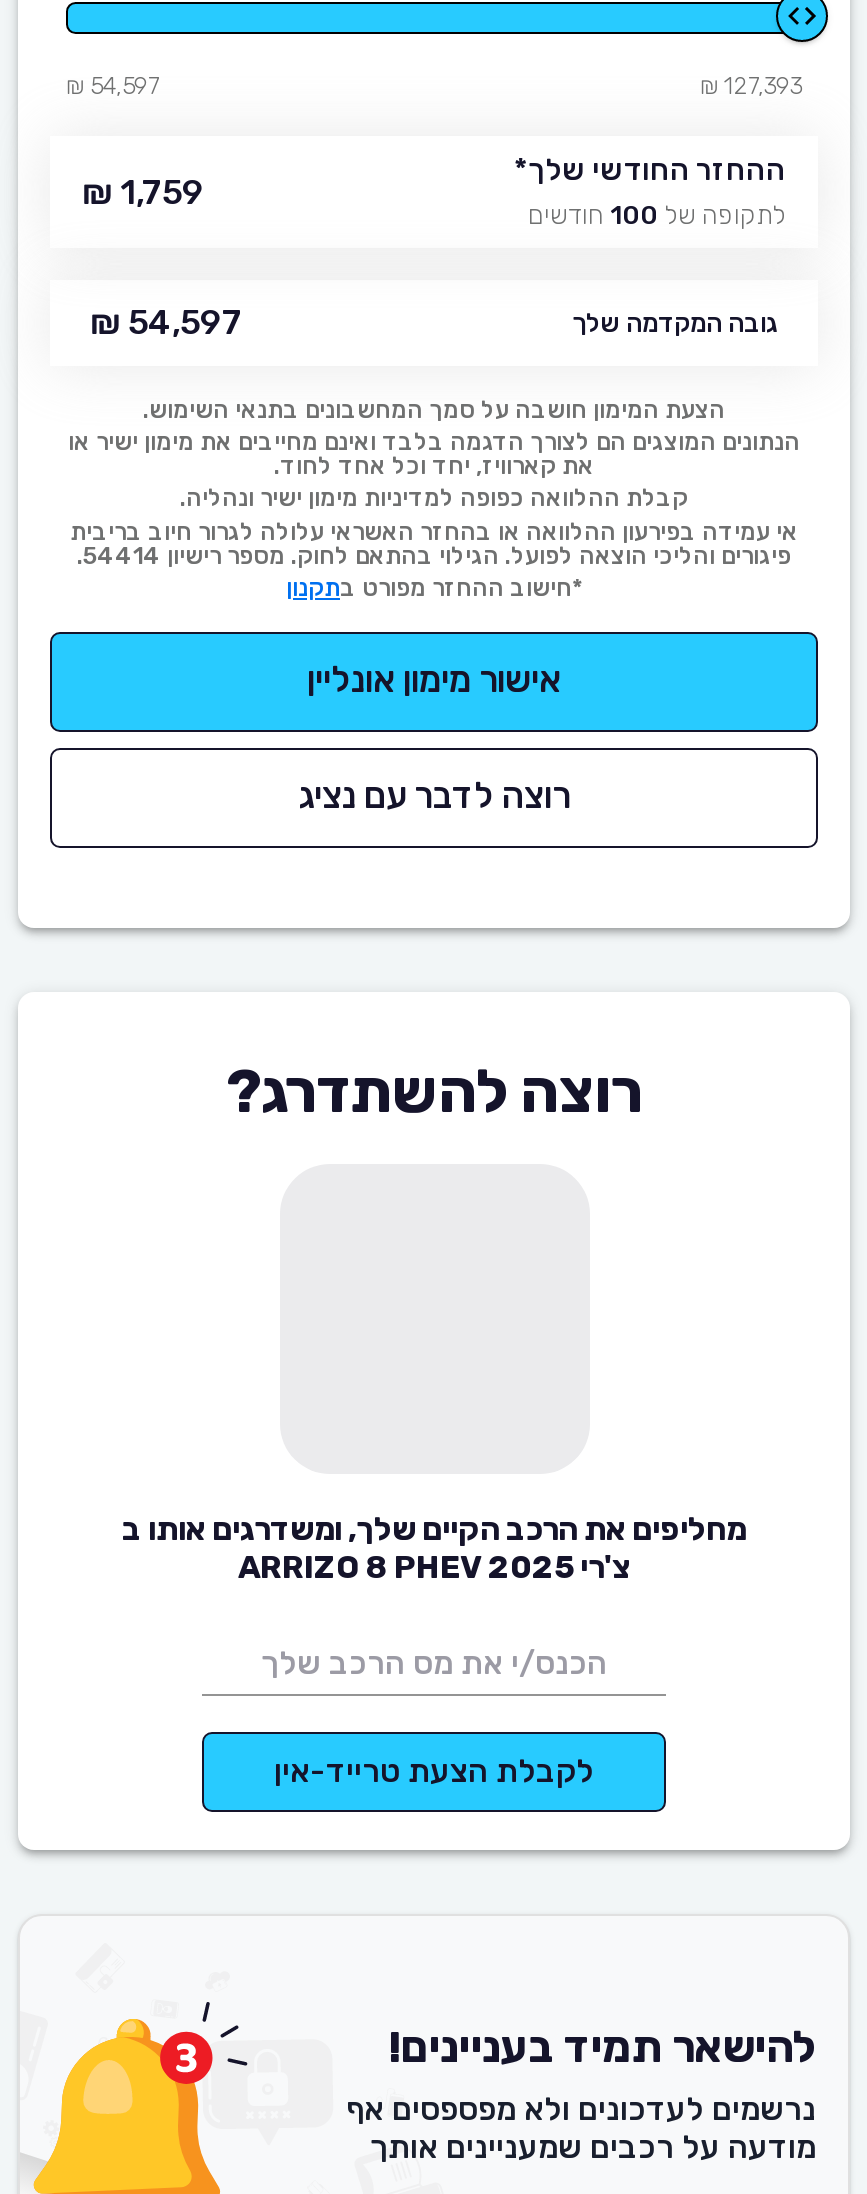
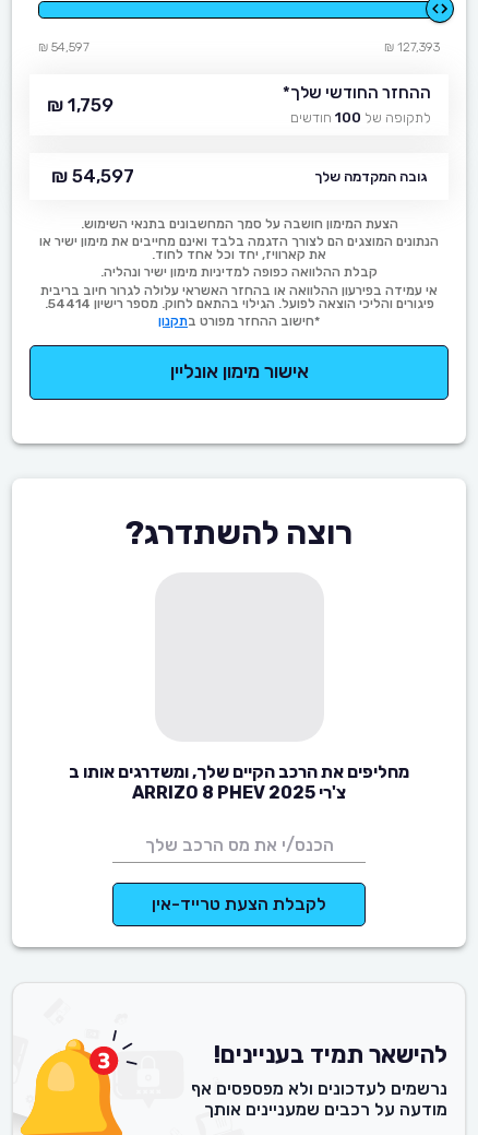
[298,774,570,818] רוצה לדבר עם נציג -> none

